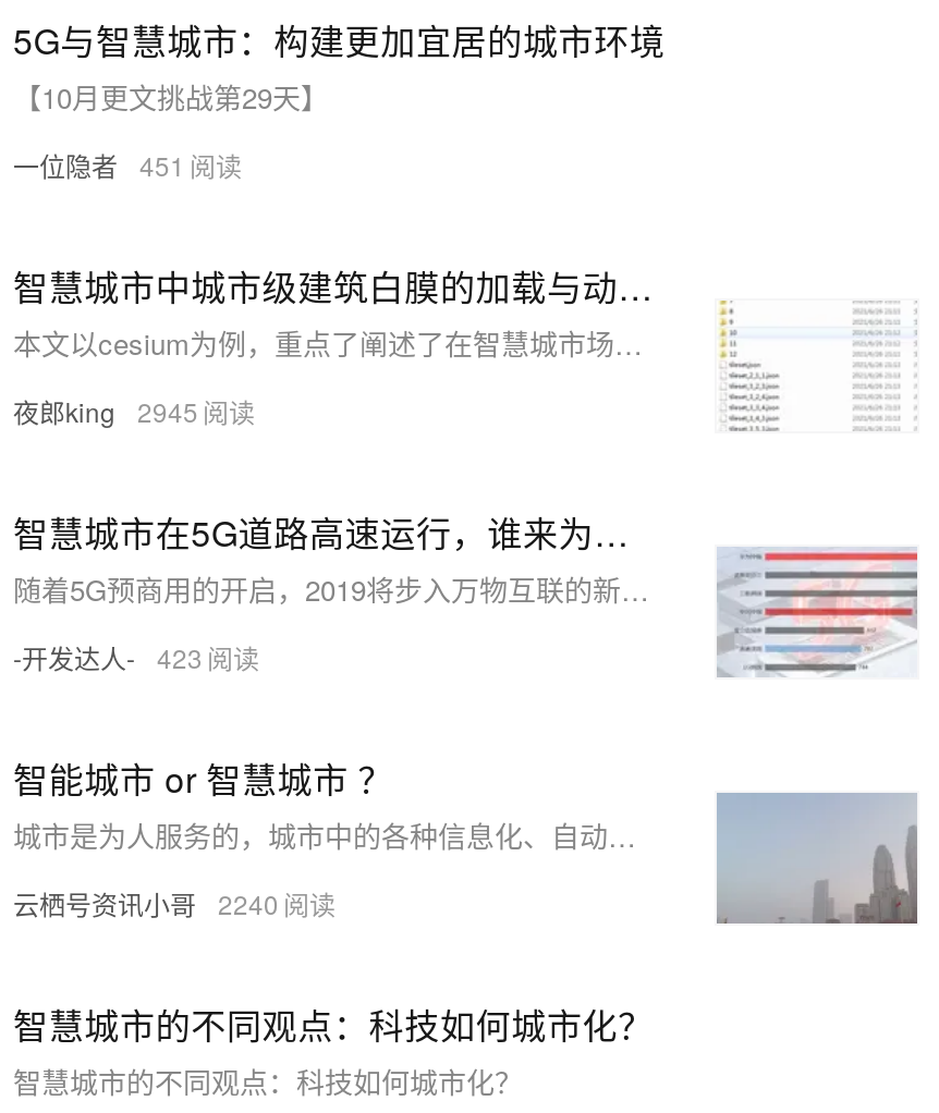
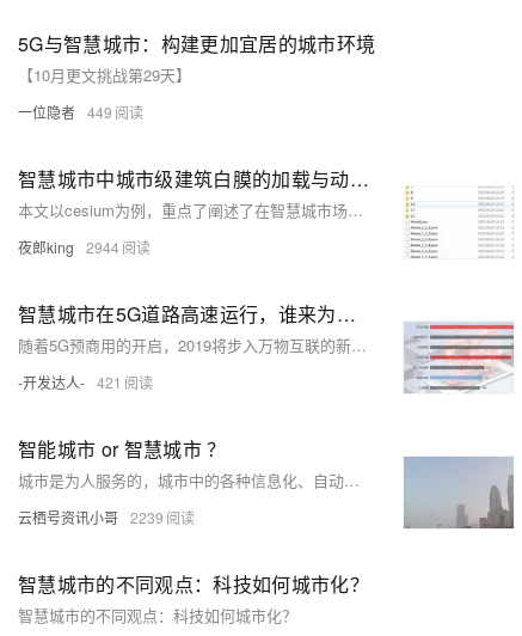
[13,146,185,183] 一位隐者 451 -> [18,102,112,122] 一位隐者 449
[13,392,198,429] 夜郎king 2945 -> [18,237,119,257] 夜郎king 2944
[13,638,203,675] -开发达人- 423 -> [18,372,122,392] -开发达人- 421
[13,884,279,921] 云栖号资讯小哥 2240 -> [18,507,164,527] 云栖号资讯小哥 2239

